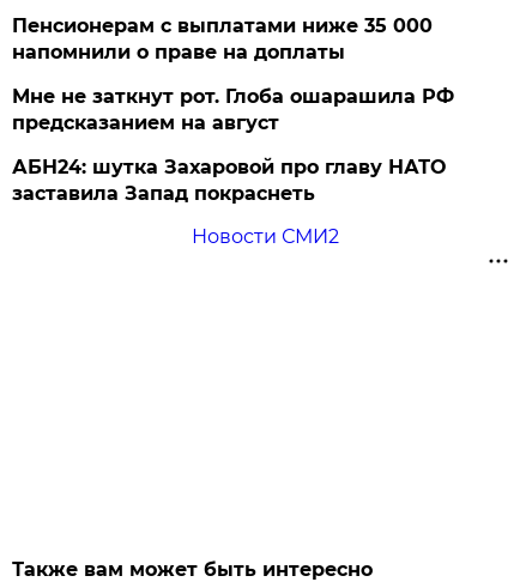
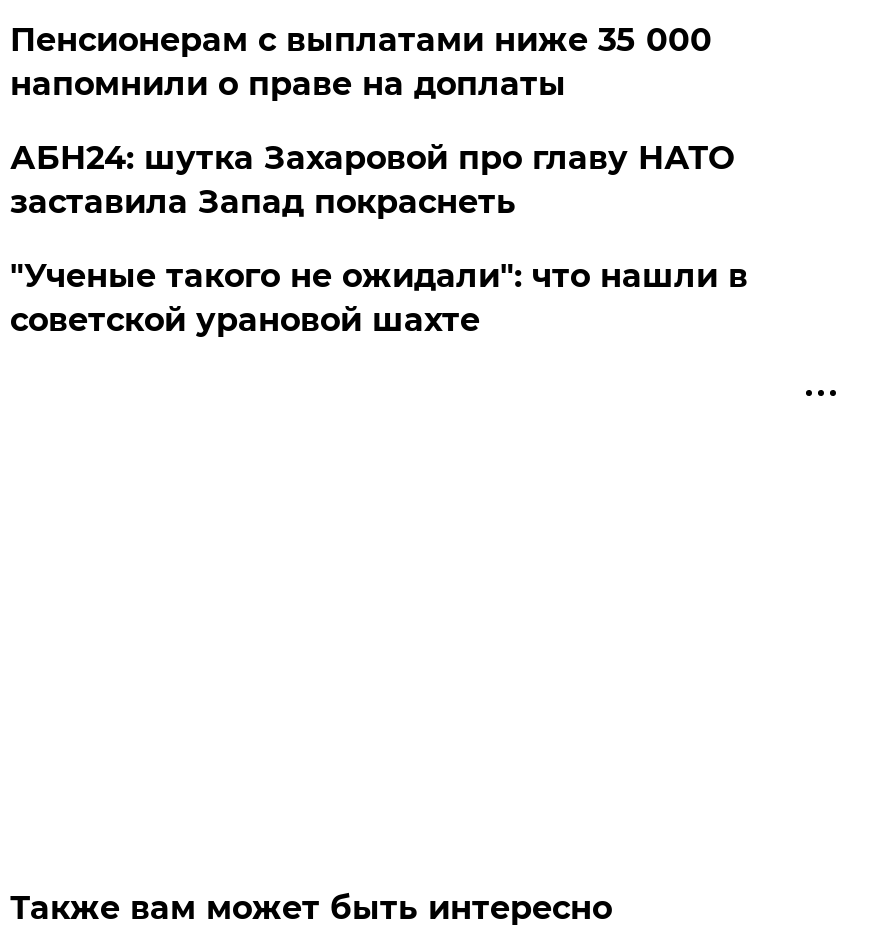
[12,85,455,134] Мне не заткнут рот. Глоба ошарашила РФ | предсказанием на август -> none
moved [12,156,446,205] -> [10,139,734,221]: АБН24: шутка Захаровой про главу НАТО | заставила Запад покраснеть
[191,225,339,248] Новости СМИ2 -> [10,257,748,339] "Ученые такого не ожидали": что нашли в | советской урановой шахте

